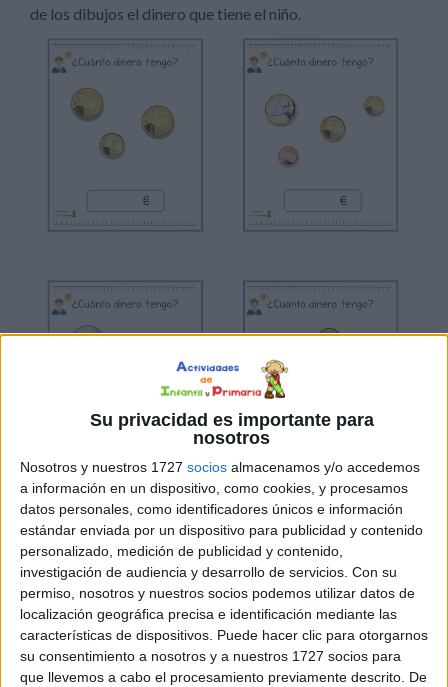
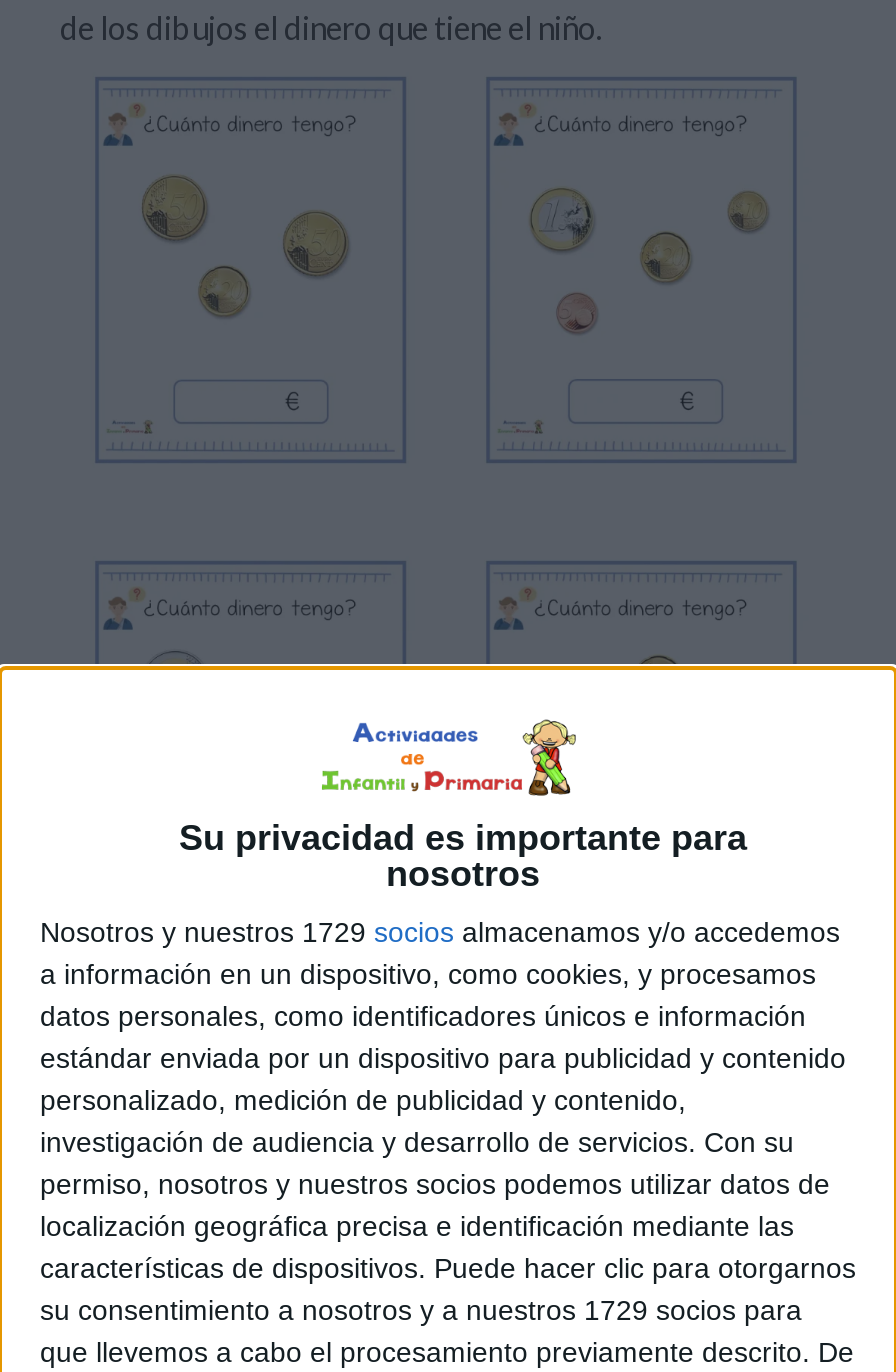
[20,459,420,475] Nosotros y nuestros 1727 socios almacenamos y/o accedemos -> [40,916,840,948] Nosotros y nuestros 1729 socios almacenamos y/o accedemos
[20,648,401,664] su consentimiento a nosotros y a nuestros 1727 socios para -> [40,1294,802,1326] su consentimiento a nosotros y a nuestros 1729 socios para

